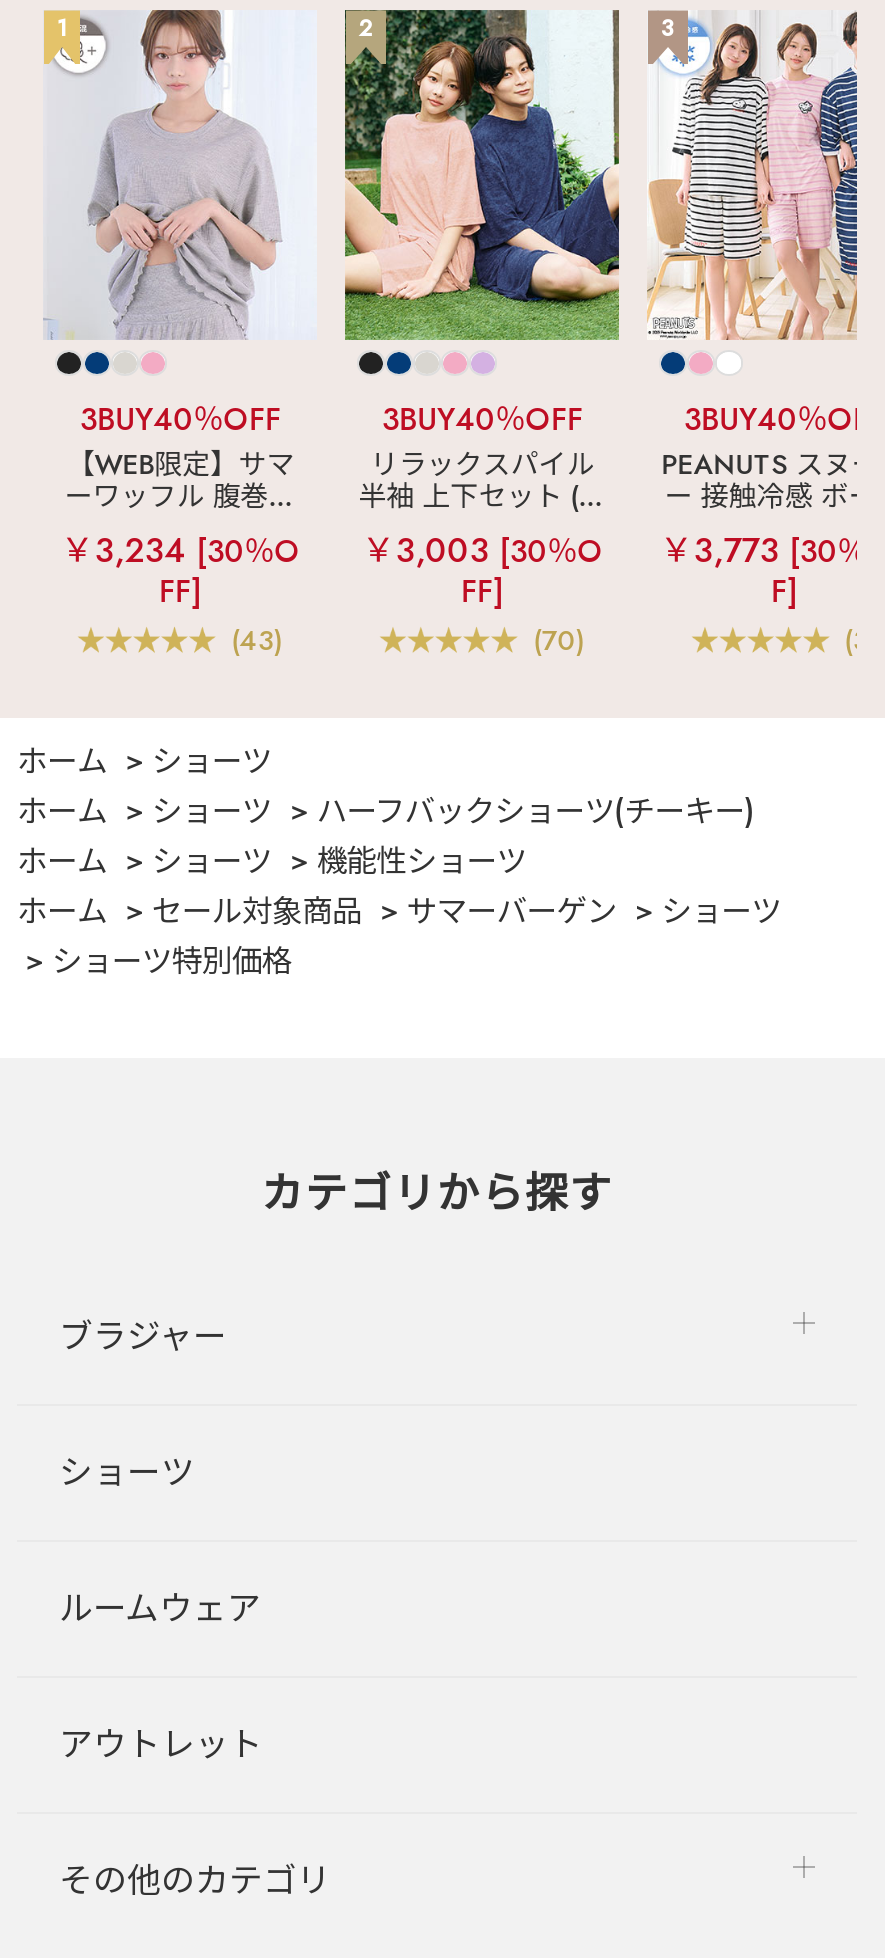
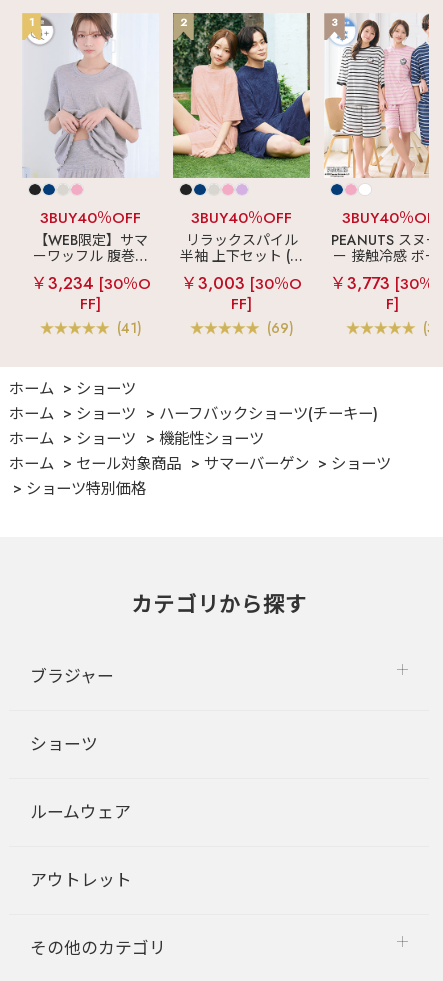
[232,620,284,660] (43) -> [117,318,142,338] (41)
[534,620,586,660] (70) -> [267,318,294,338] (69)

